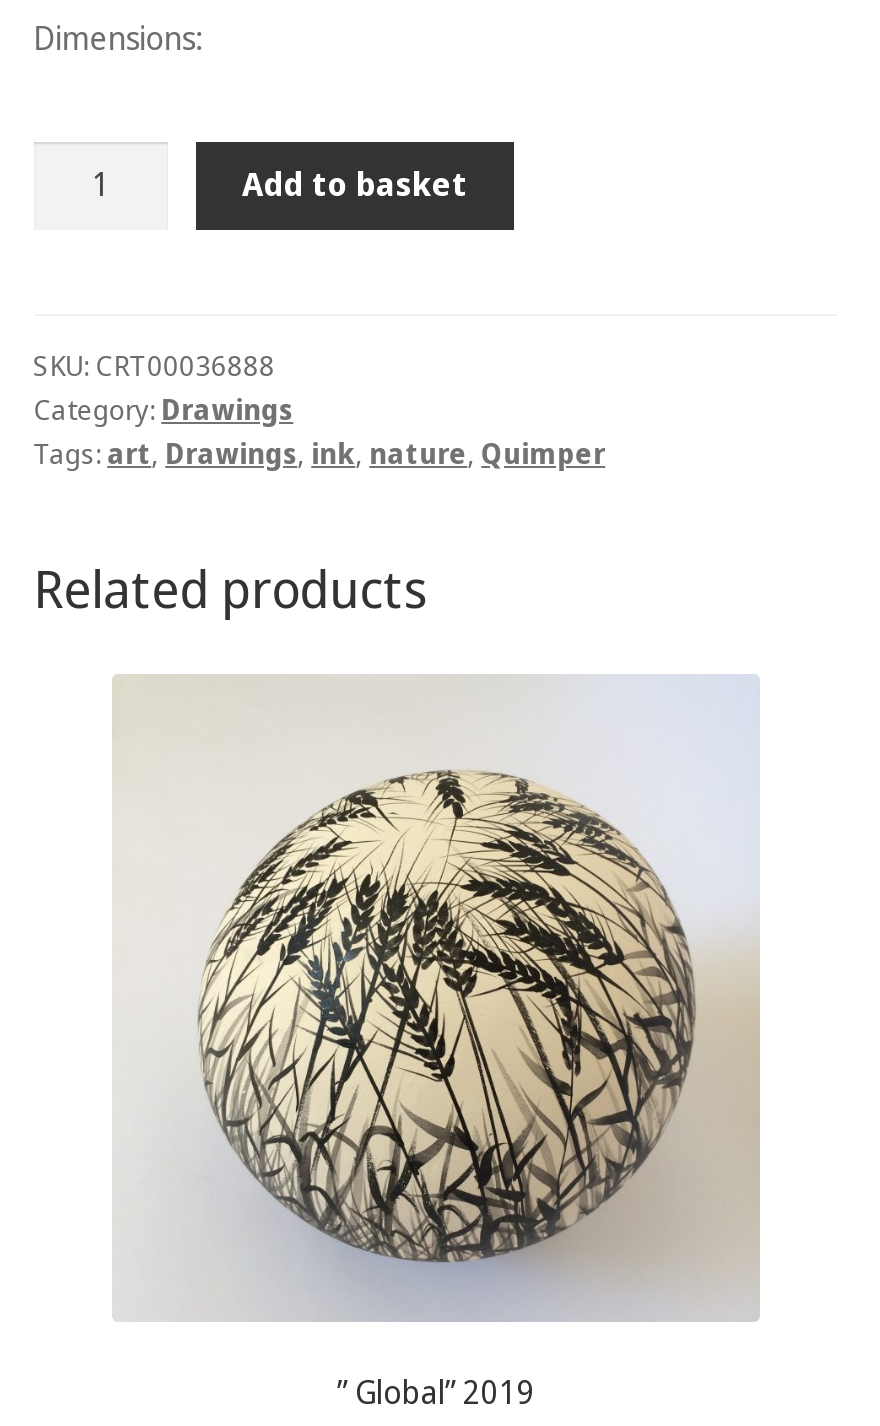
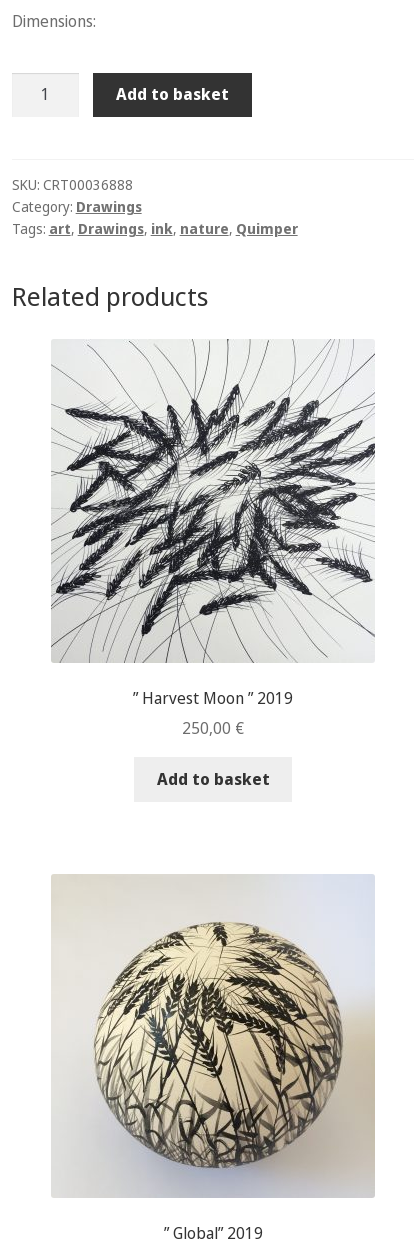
none -> [51,339,376,791] [image] | ” Harvest Moon ” 2019 | 250,00 € | Add to basket

